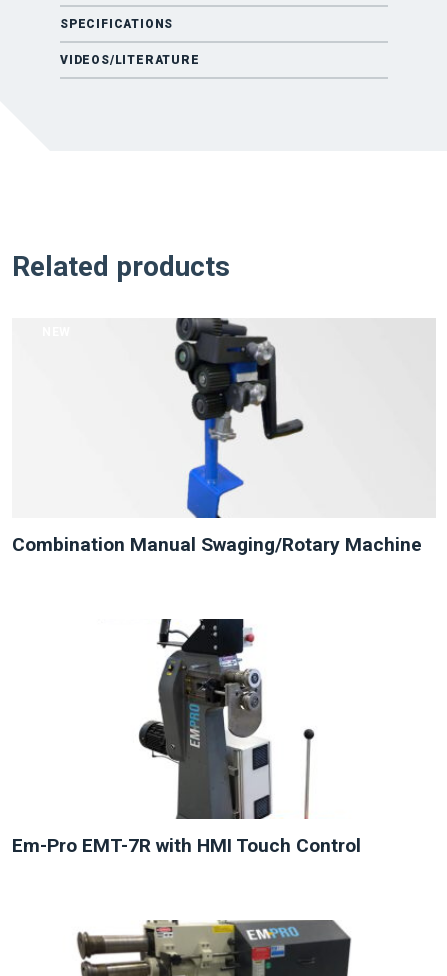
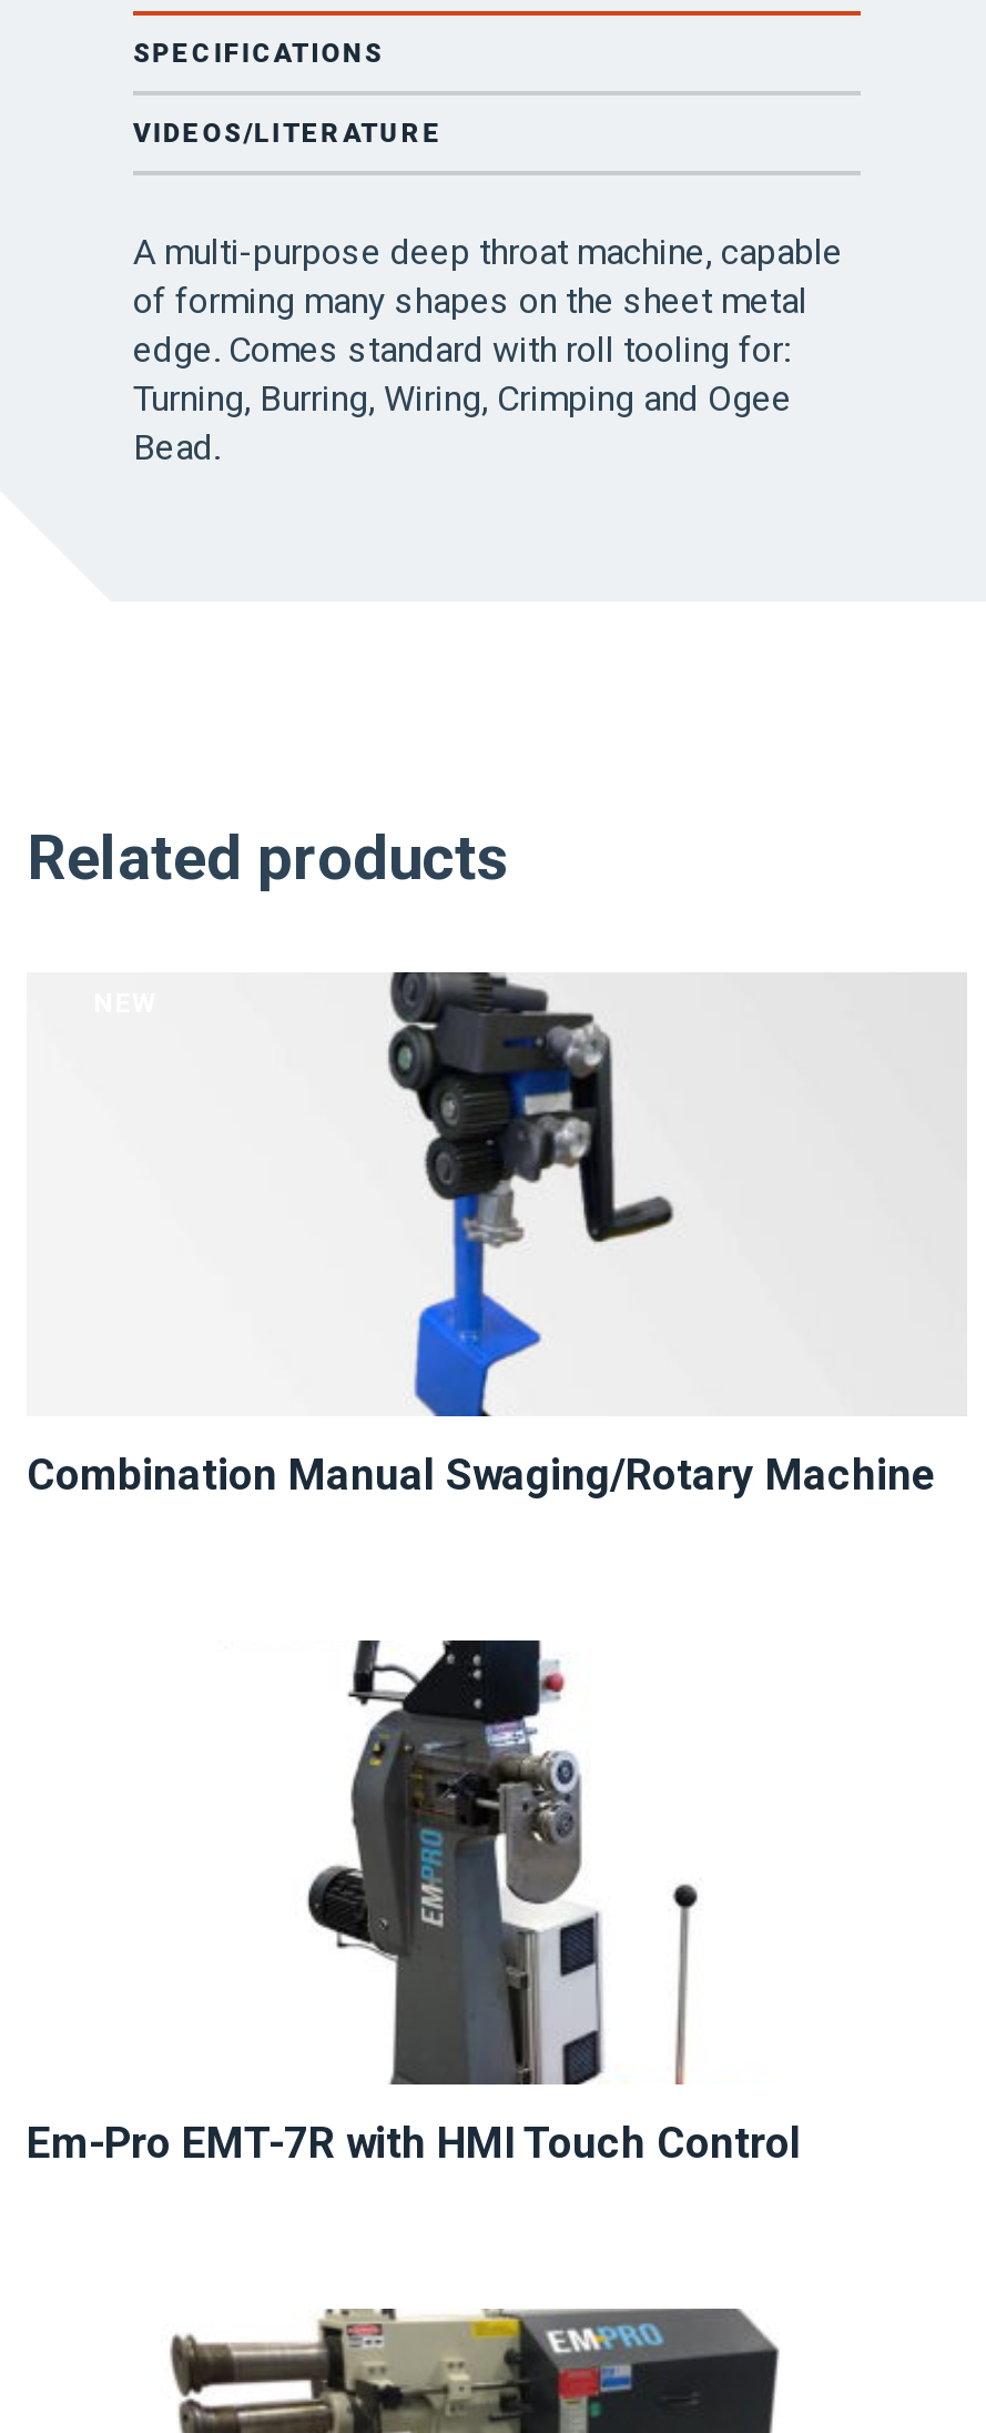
none -> [133,231,843,468] A multi-purpose deep throat machine, capable | of forming many shapes on the sheet metal | edge. Comes standard with roll tooling for: | Turning, Burring, Wiring, Crimping and Ogee | Bead.

